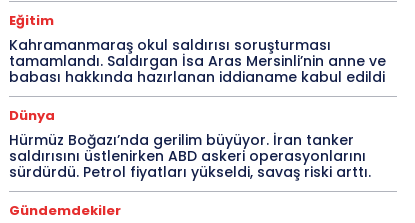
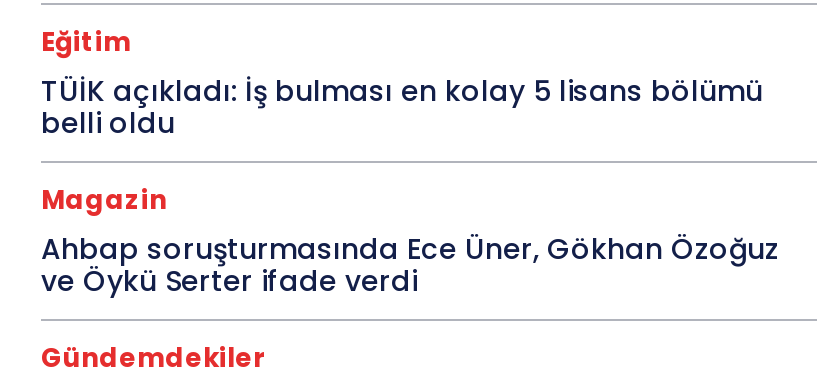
[9,35,386,87] Kahramanmaraş okul saldırısı soruşturması | tamamlandı. Saldırgan İsa Aras Mersinli’nin anne ve | babası hakkında hazırlanan iddianame kabul edildi -> [41,70,763,142] TÜİK açıkladı: İş bulması en kolay 5 lisans bölümü | belli oldu
[9,106,371,182] Dünya | Hürmüz Boğazı’nda gerilim büyüyor. İran tanker | saldırısını üstlenirken ABD askeri operasyonlarını | sürdürdü. Petrol fiyatları yükseldi, savaş riski arttı. -> [41,180,779,300] Magazin | Ahbap soruşturmasında Ece Üner, Gökhan Özoğuz | ve Öykü Serter ifade verdi

